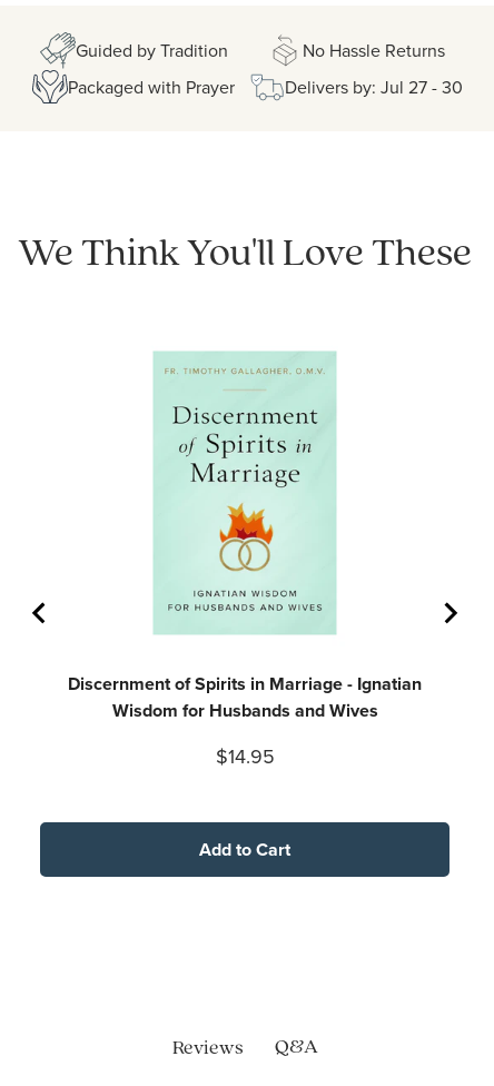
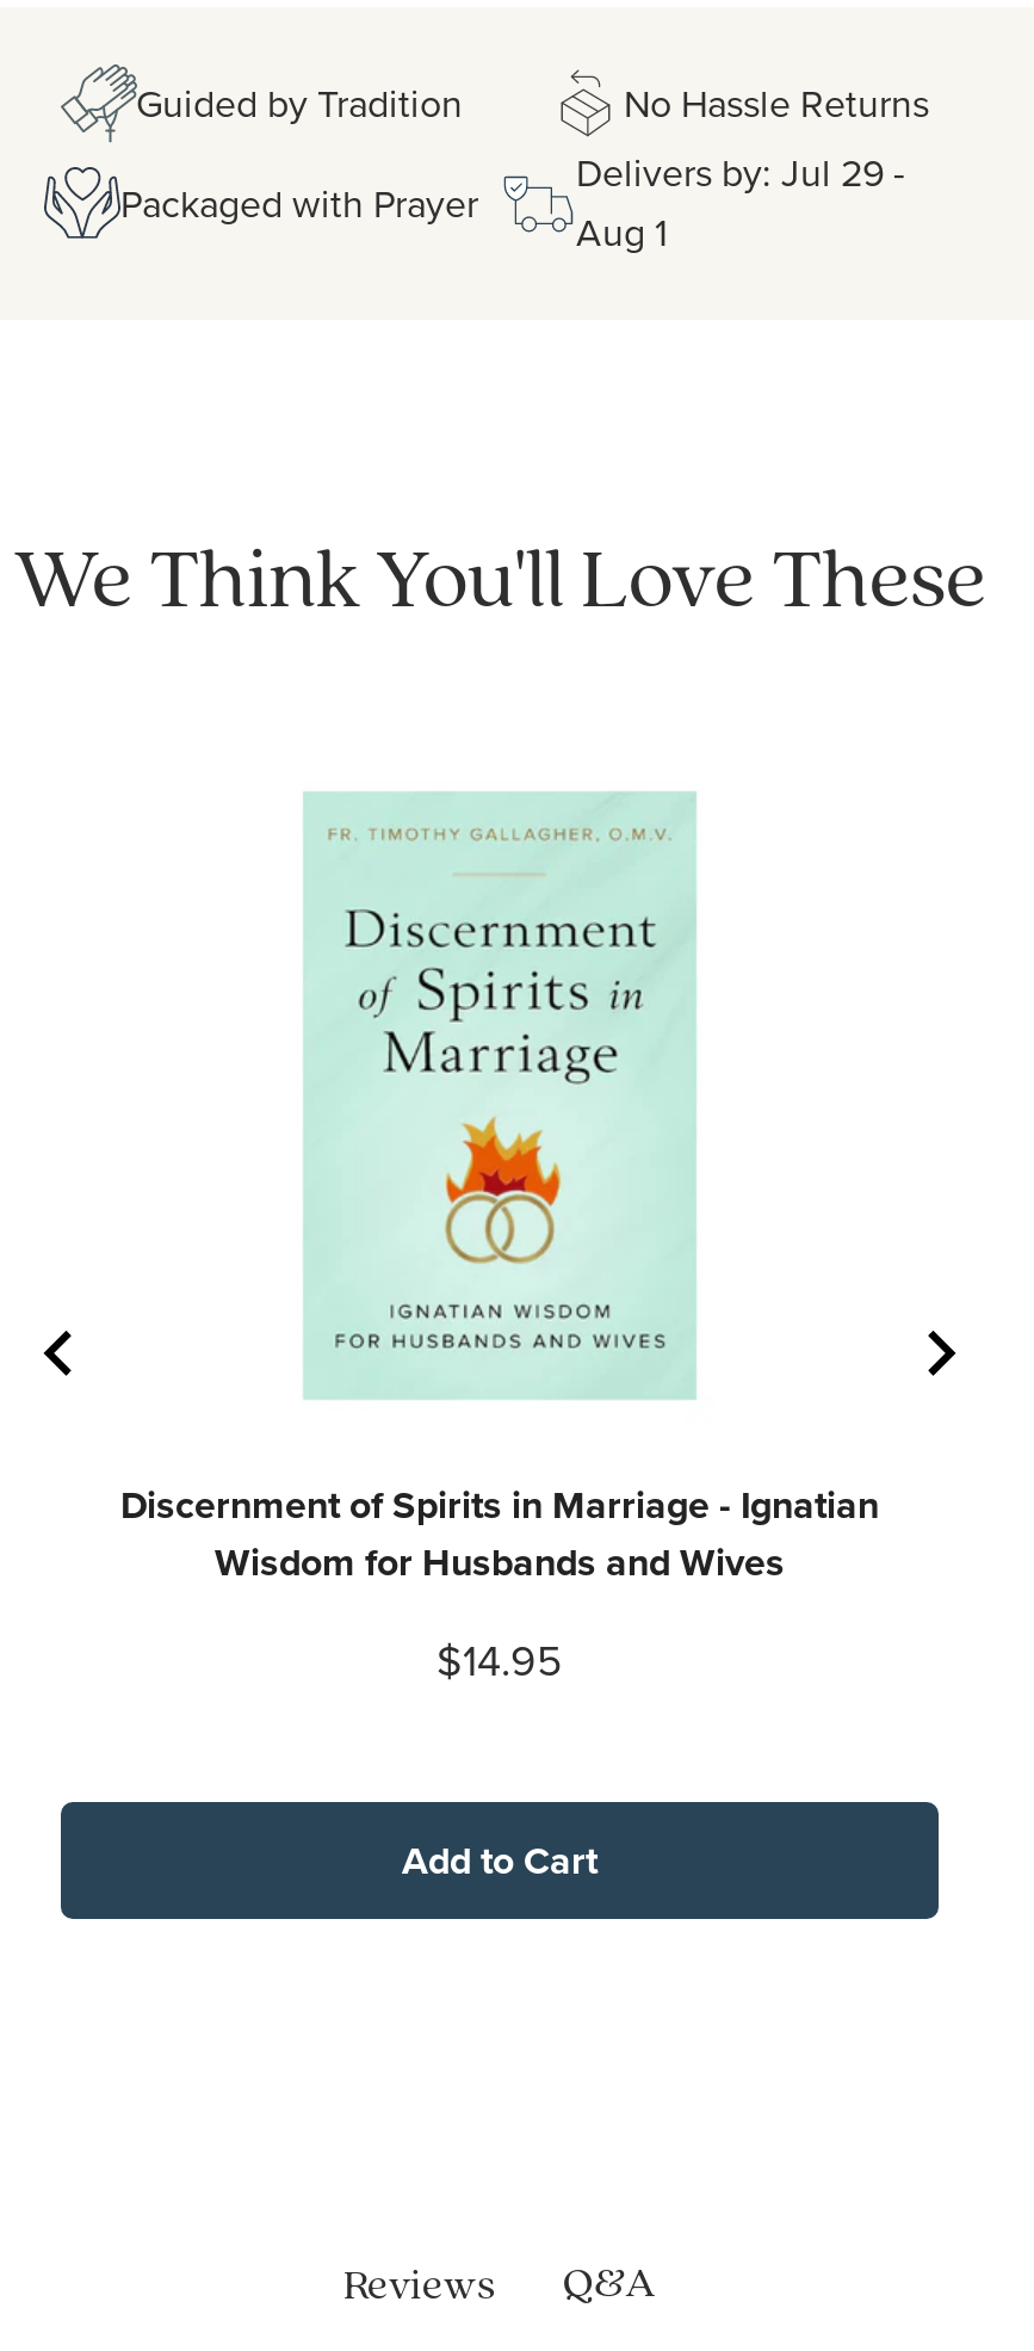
[285,74,463,98] Delivers by: Jul 27 - 30 -> [576,146,905,258] Delivers by: Jul 29 - | Aug 1

